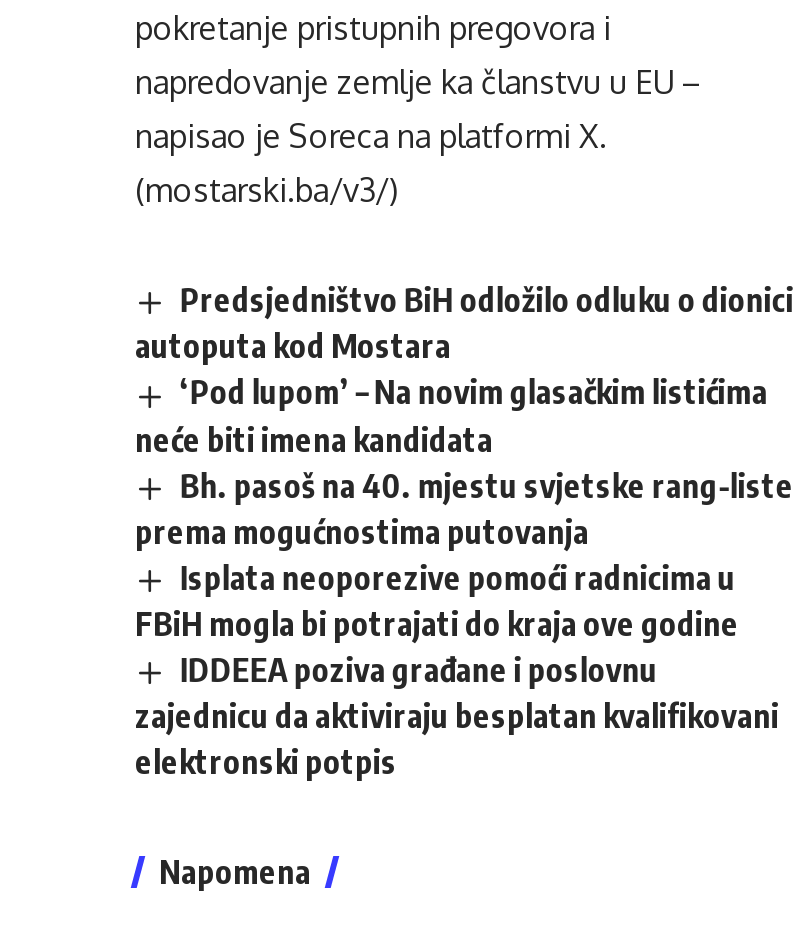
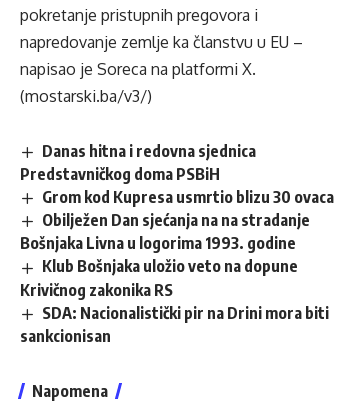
[135,281,794,782] Predsjedništvo BiH odložilo odluku o dionici | autoputa kod Mostara | ‘Pod lupom’ – Na novim glasačkim listićima | neće biti imena kandidata | Bh. pasoš na 40. mjestu svjetske rang-liste | prema mogućnostima putovanja | Isplata neoporezive pomoći radnicima u | FBiH mogla bi potrajati do kraja ove godine | IDDEEA poziva građane i poslovnu | zajednicu da aktiviraju besplatan kvalifikovani | elektronski potpis -> [20,141,334,346] Danas hitna i redovna sjednica | Predstavničkog doma PSBiH | Grom kod Kupresa usmrtio blizu 30 ovaca | Obilježen Dan sjećanja na na stradanje | Bošnjaka Livna u logorima 1993. godine | Klub Bošnjaka uložio veto na dopune | Krivičnog zakonika RS | SDA: Nacionalistički pir na Drini mora biti | sankcionisan

